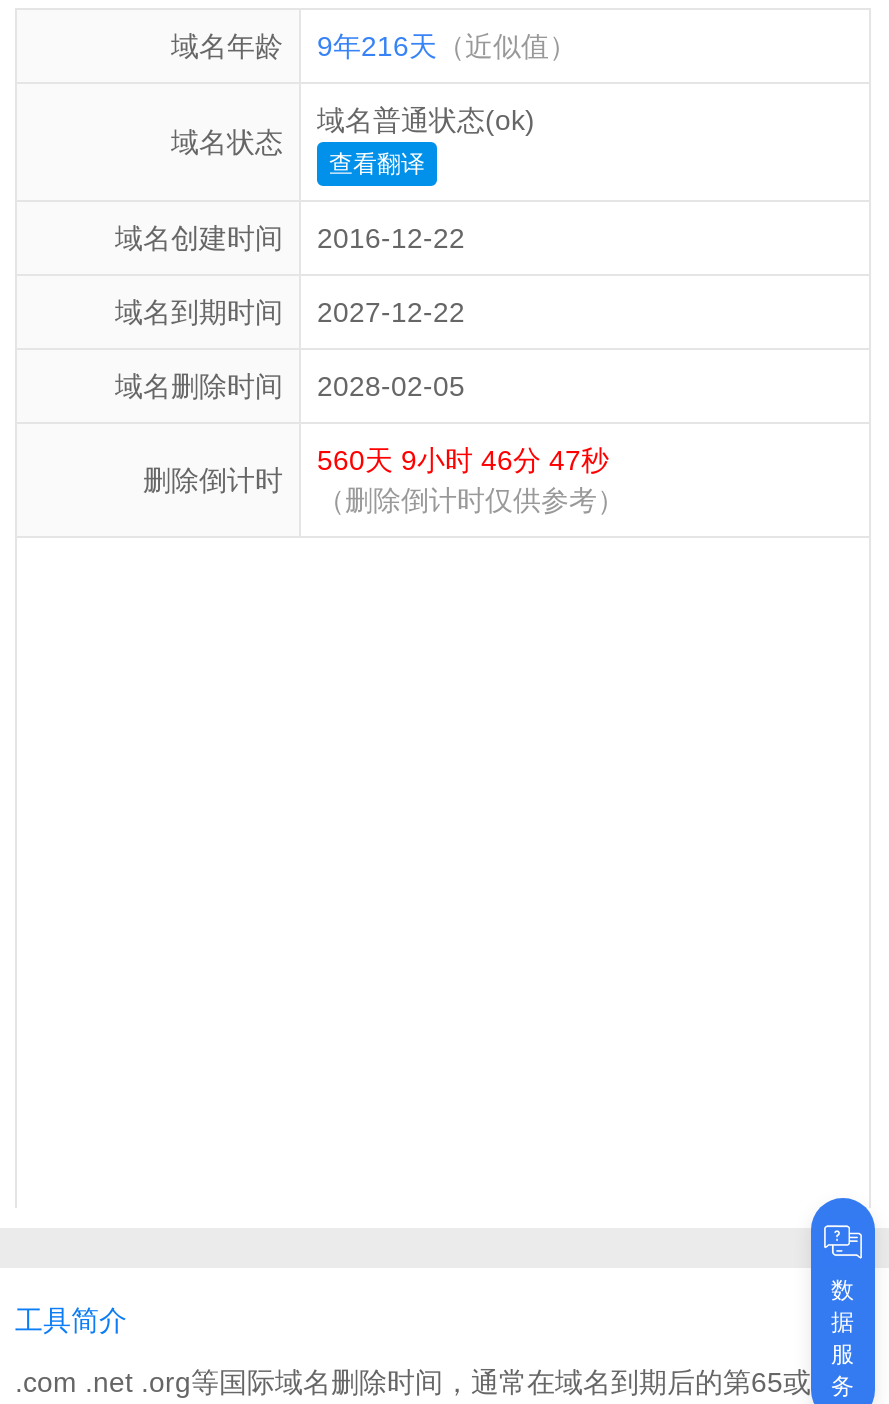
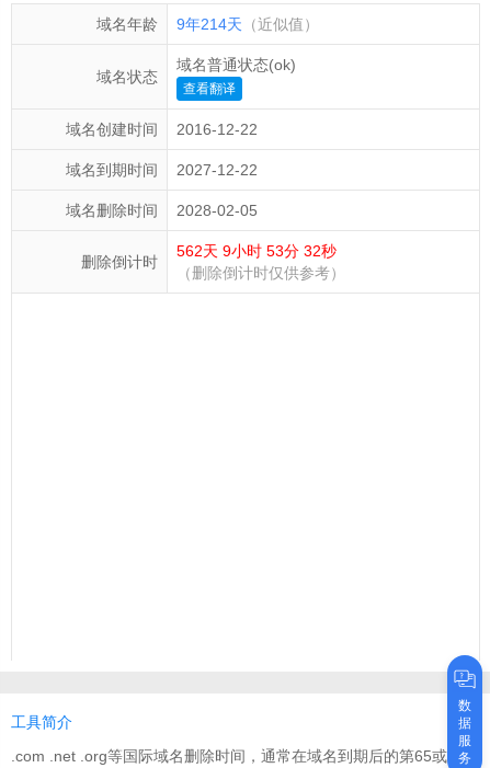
[171,31,577,63] 域名年龄 9年216天（近似值） -> [96,16,319,33] 域名年龄 9年214天（近似值）
[317,445,609,477] 560天 9小时 46分 47秒 -> [176,243,337,260] 562天 9小时 53分 32秒

